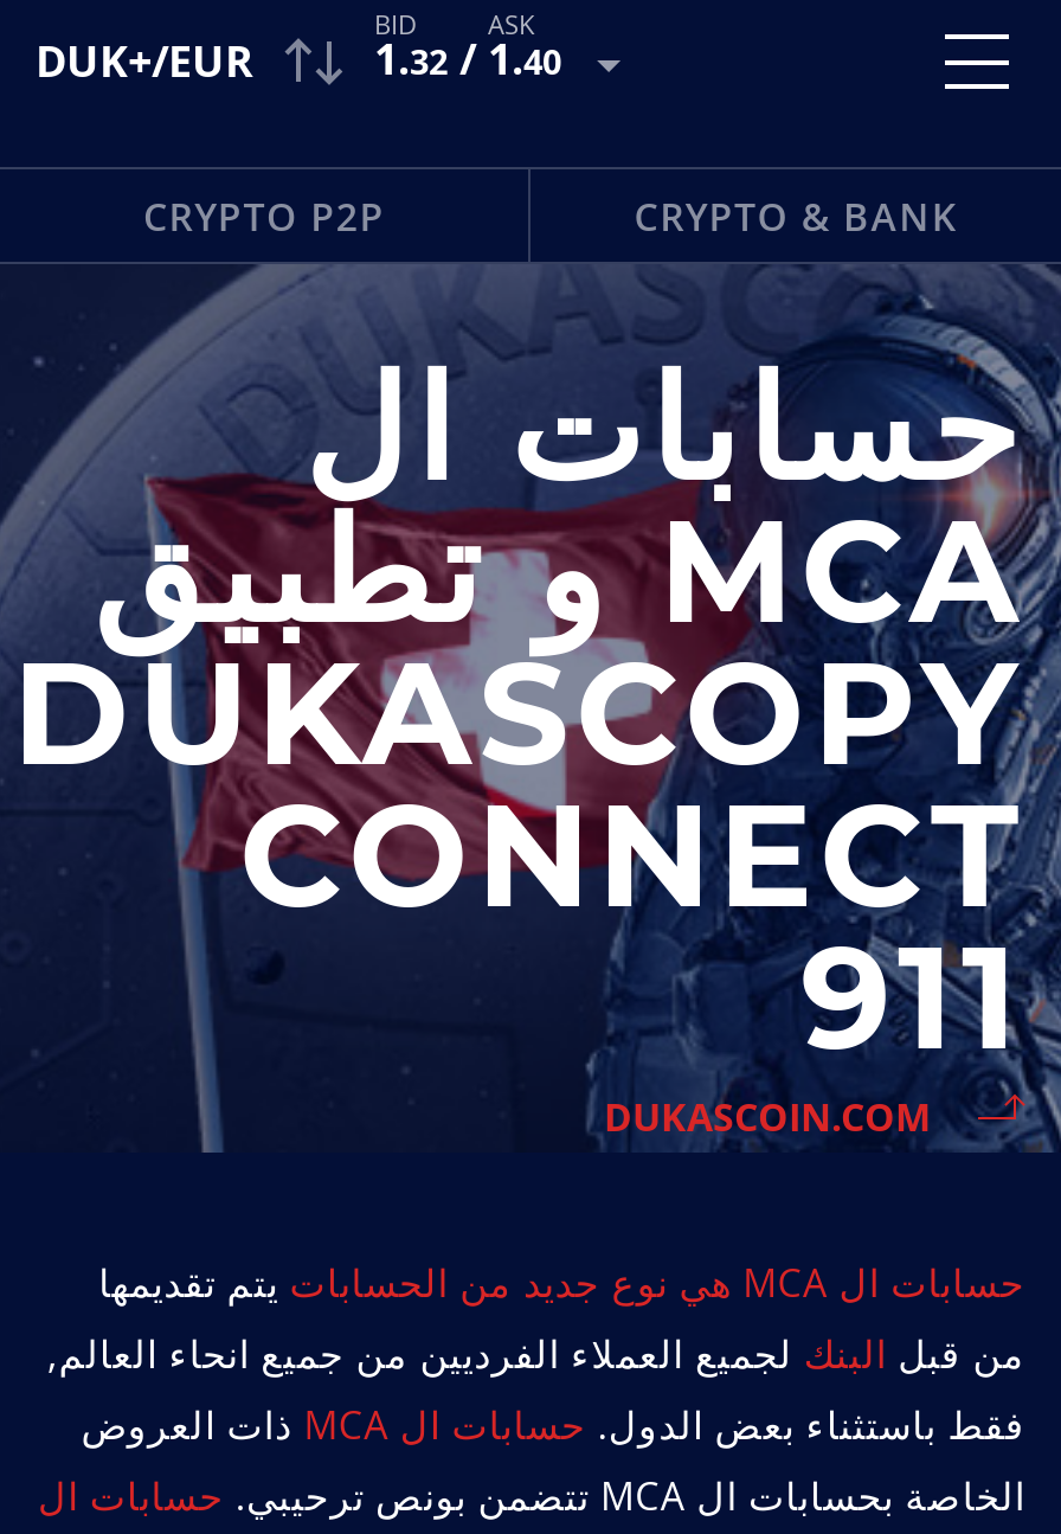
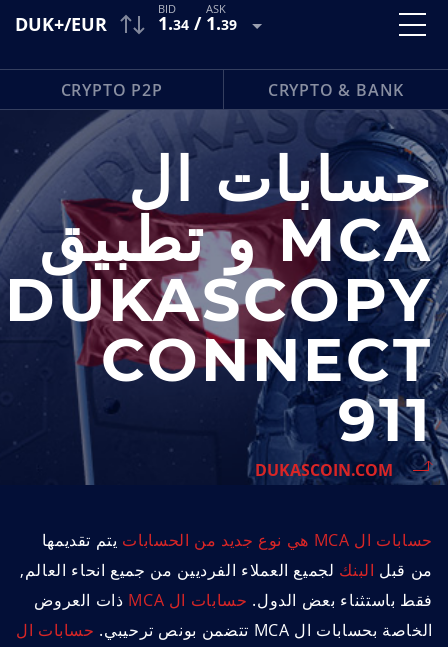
[374,30,561,89] 1.32 / 1.40 -> [158,11,237,36] 1.34 / 1.39

